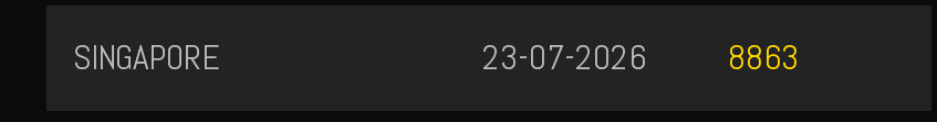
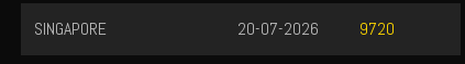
[482,35,646,79] 23-07-2026 -> [237,18,319,40] 20-07-2026
[728,36,799,80] 8863 -> [359,18,395,40] 9720

